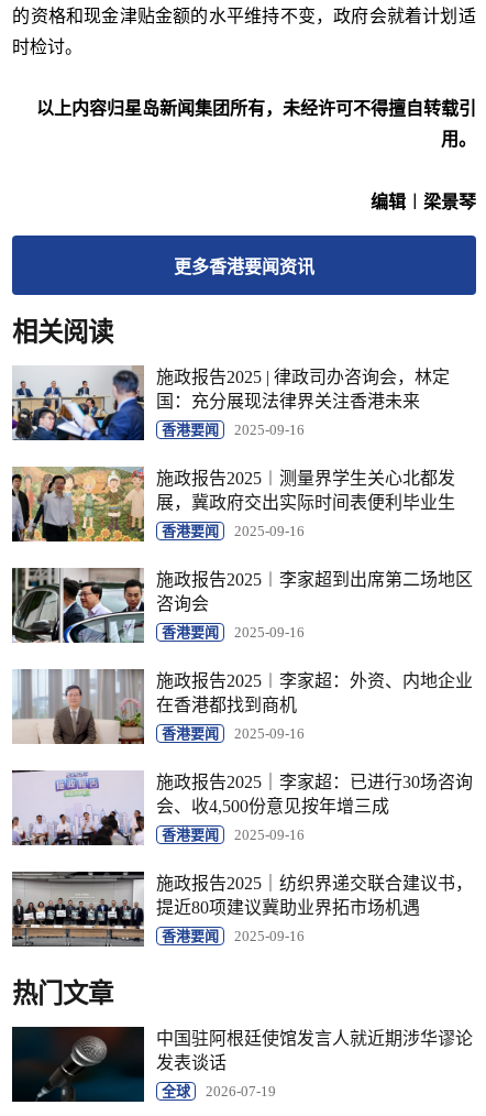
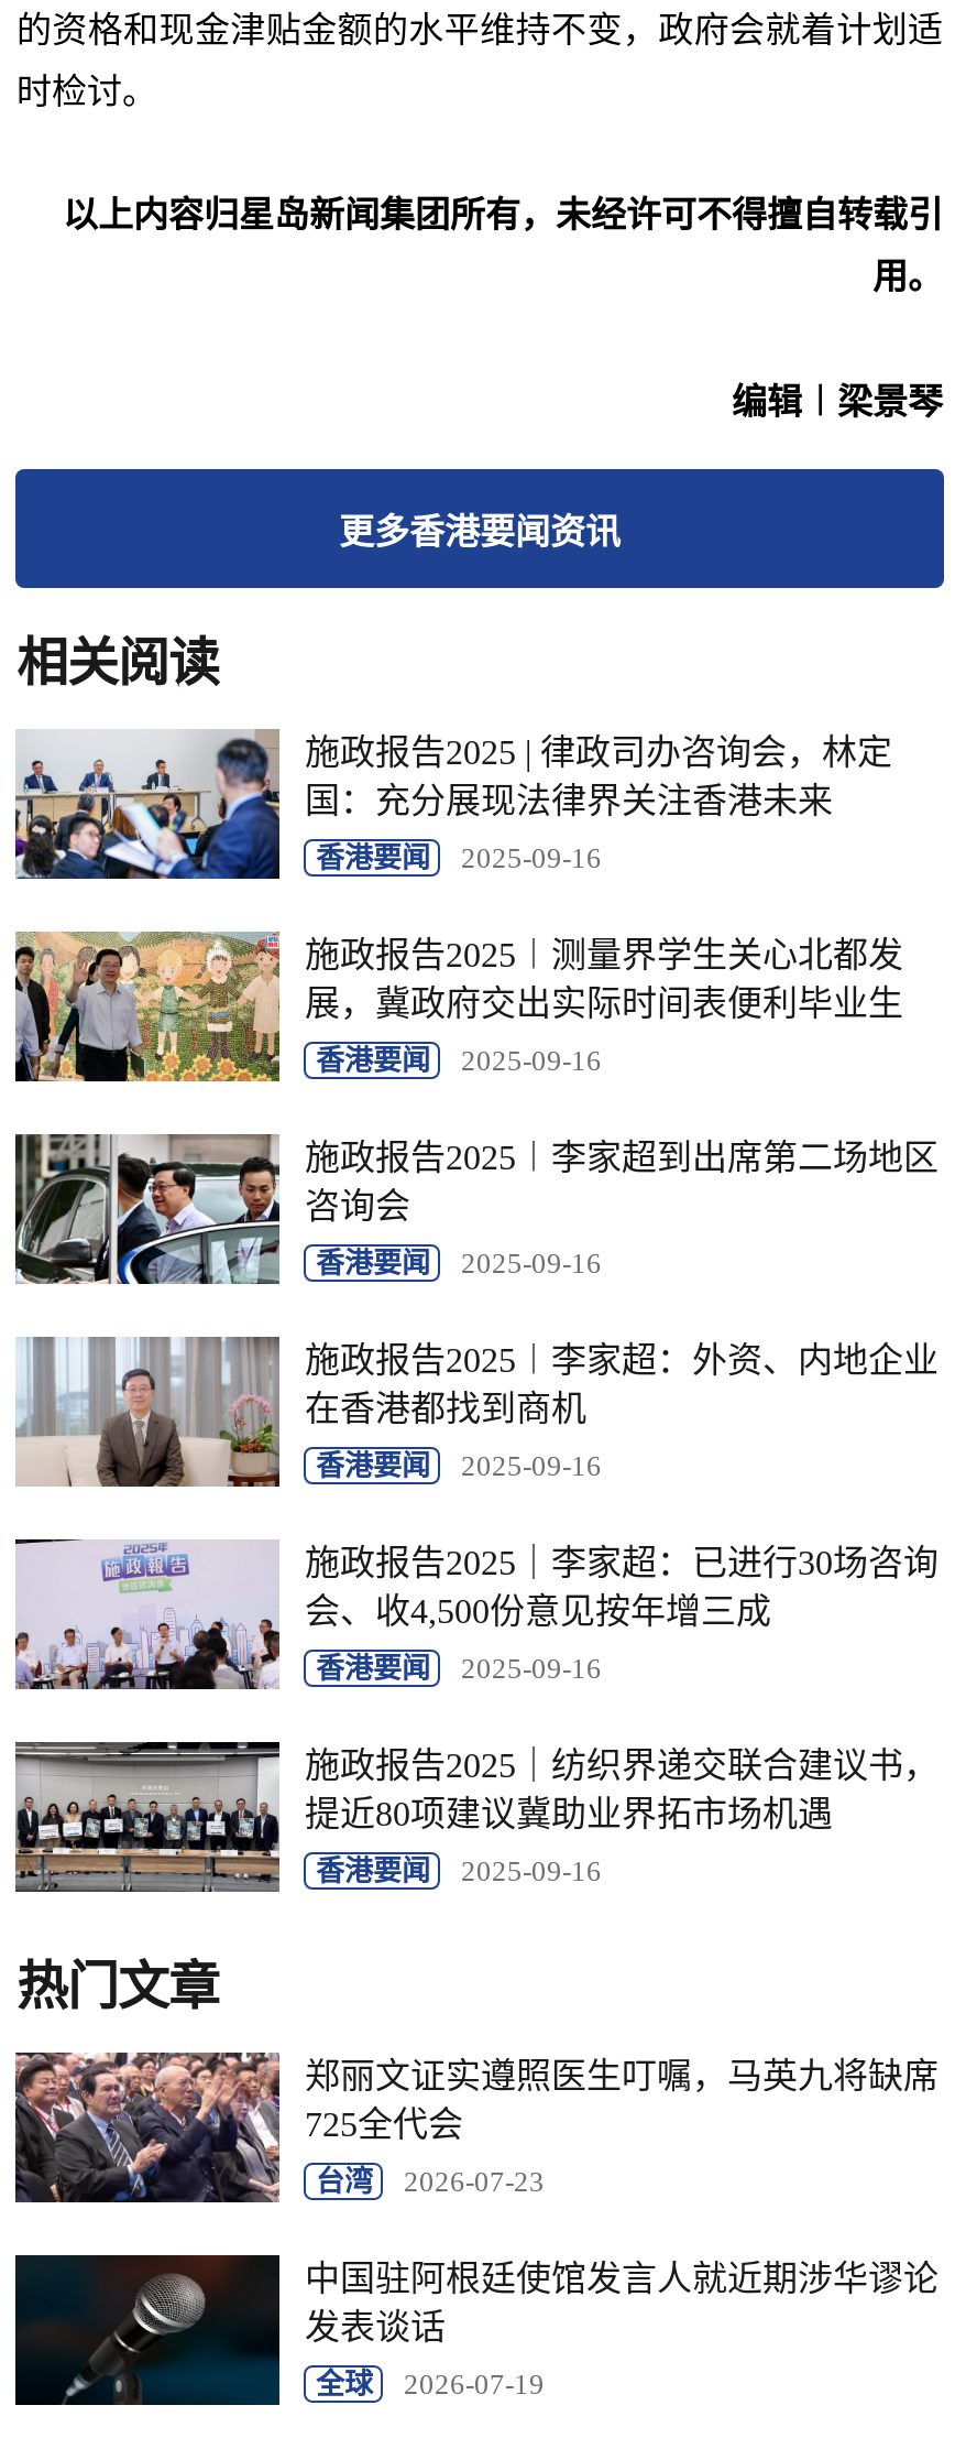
none -> [13,2050,938,2205] [image] | 郑丽文证实遵照医生叮嘱，马英九将缺席 | 725全代会 | 台湾 | 2026-07-23

